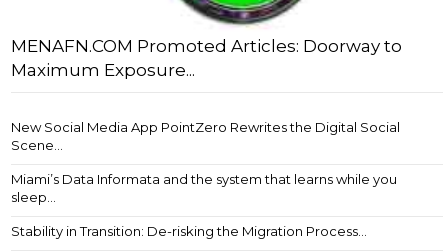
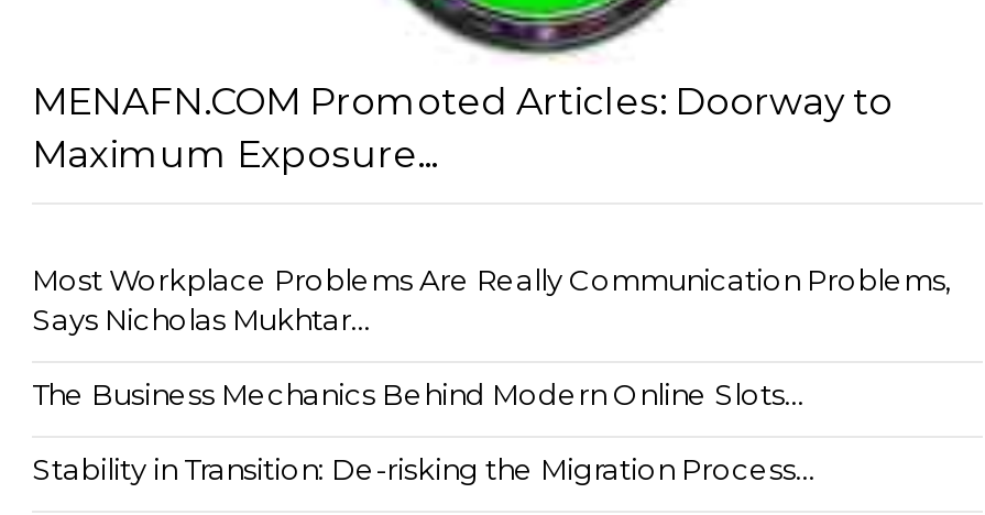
[11,119,400,153] New Social Media App PointZero Rewrites the Digital Social | Scene... -> [32,263,952,337] Most Workplace Problems Are Really Communication Problems, | Says Nicholas Mukhtar...
[11,171,397,205] Miami’s Data Informata and the system that learns while you | sleep... -> [32,377,805,412] The Business Mechanics Behind Modern Online Slots...

